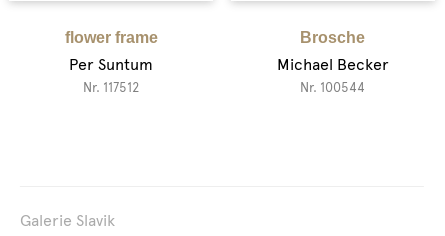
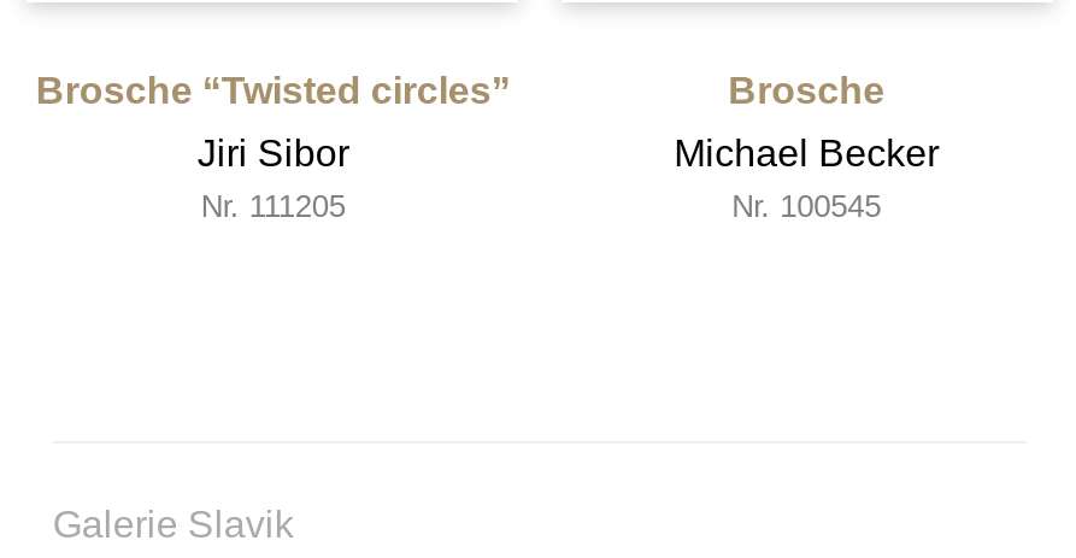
[65,29,158,46] flower frame -> [36,70,510,111] Brosche “Twisted circles”
[69,55,153,95] Per Suntum | Nr. 117512 -> [197,132,349,224] Jiri Sibor | Nr. 111205
[300,80,365,95] Nr. 100544 -> [732,188,881,224] Nr. 100545

